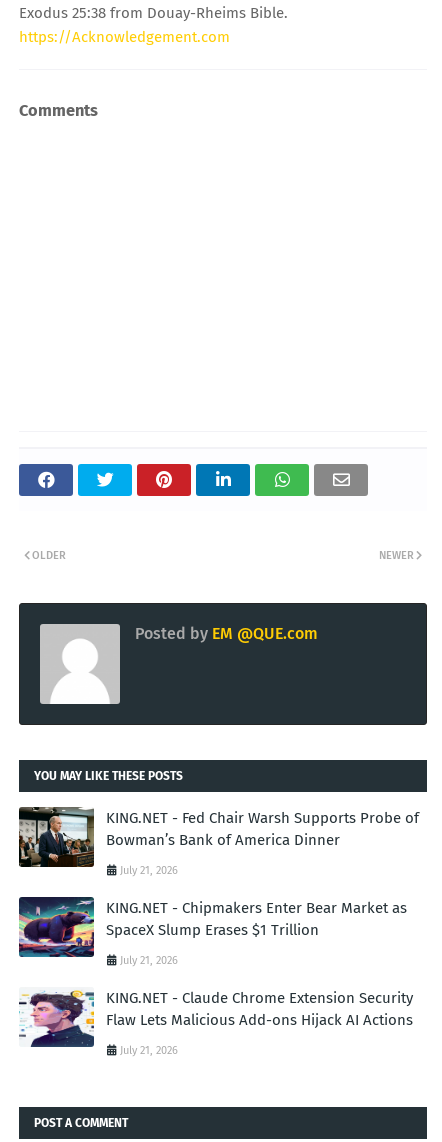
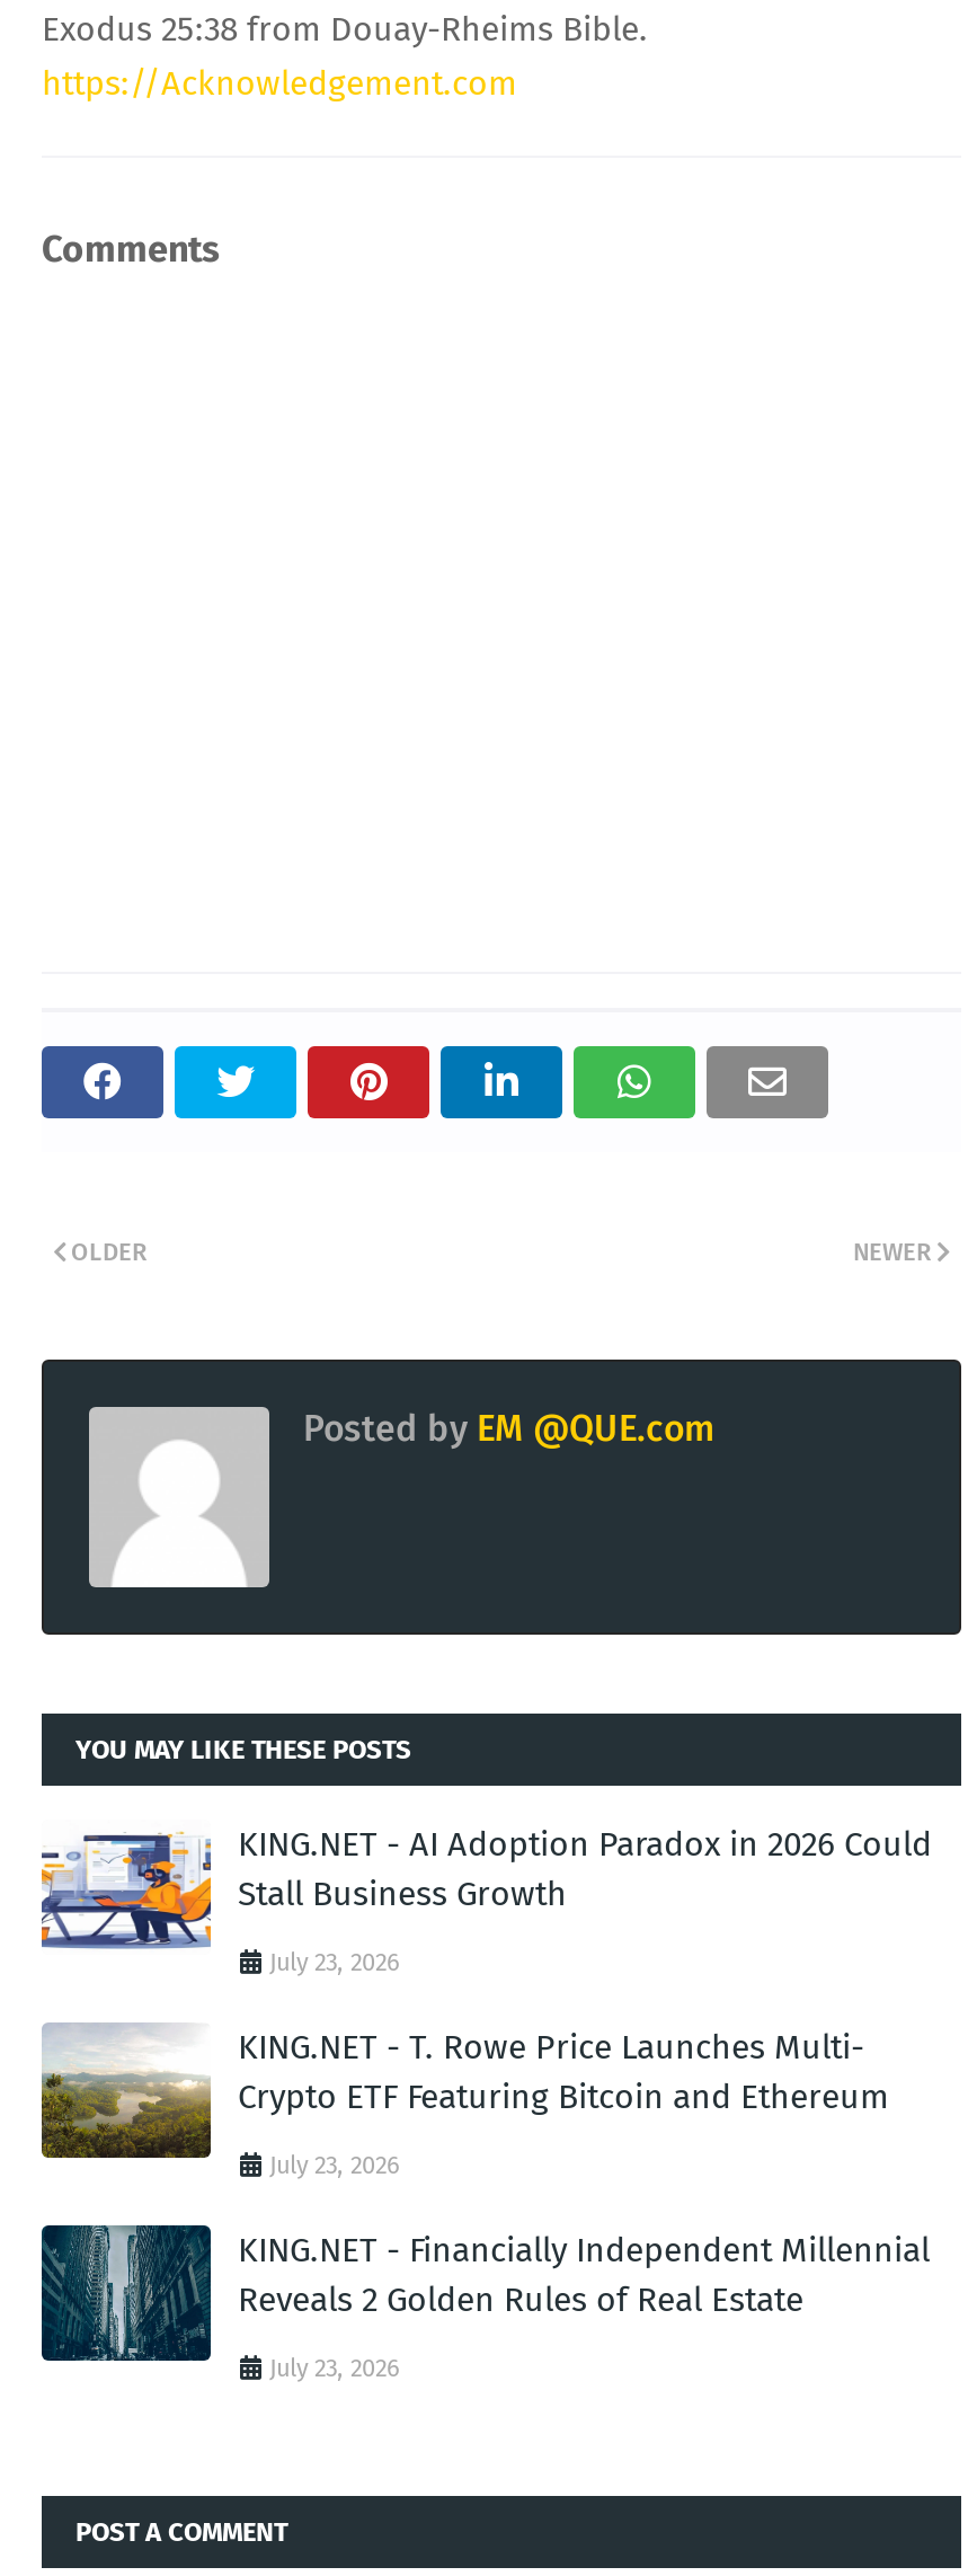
[18,806,419,868] [image] | KING.NET - Fed Chair Warsh Supports Probe of | Bowman’s Bank of America Dinner -> [39,1820,932,1955] [image] | KING.NET - AI Adoption Paradox in 2026 Could | Stall Business Growth
[120,864,178,877] July 21, 2026 -> [269,1949,400,1978] July 23, 2026
[18,896,407,958] [image] | KING.NET - Chipmakers Enter Bear Market as | SpaceX Slump Erases $1 Trillion -> [39,2022,889,2160] [image] | KING.NET - T. Rowe Price Launches Multi- | Crypto ETF Featuring Bitcoin and Ethereum
[120,954,178,967] July 21, 2026 -> [269,2152,400,2181] July 23, 2026
[18,987,413,1048] [image] | KING.NET - Claude Chrome Extension Security | Flaw Lets Malicious Add-ons Hijack AI Actions -> [39,2223,930,2363] [image] | KING.NET - Financially Independent Millennial | Reveals 2 Golden Rules of Real Estate
[120,1044,178,1057] July 21, 2026 -> [269,2355,400,2384] July 23, 2026

